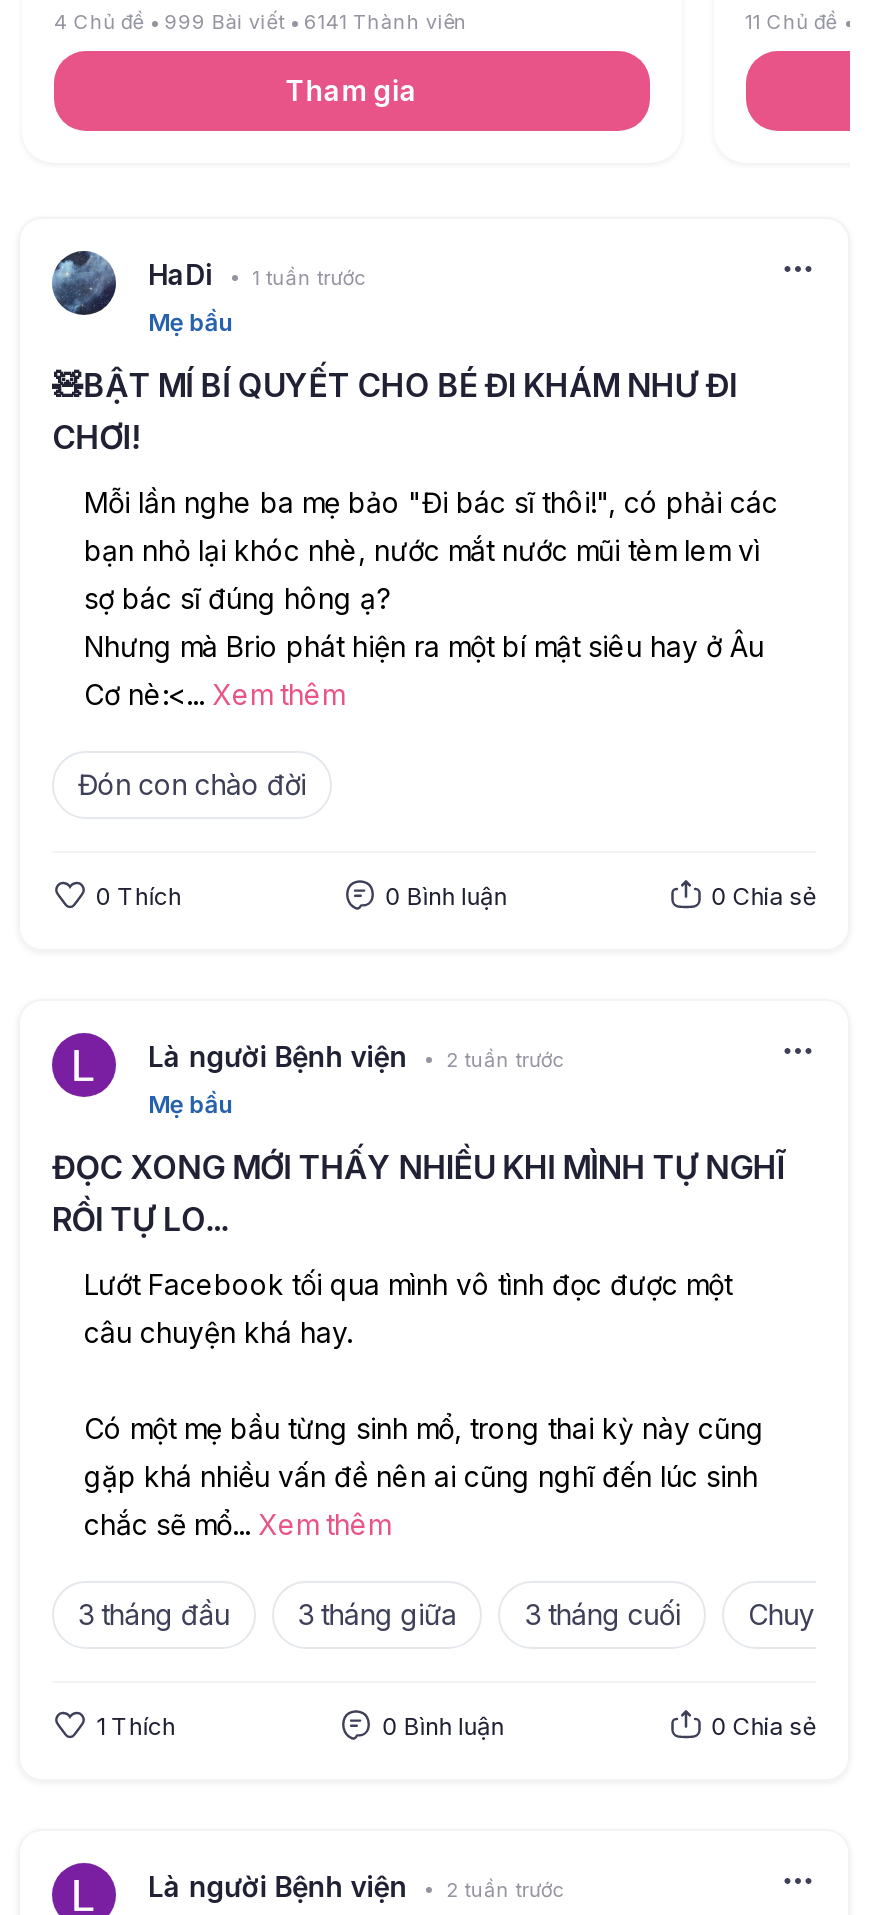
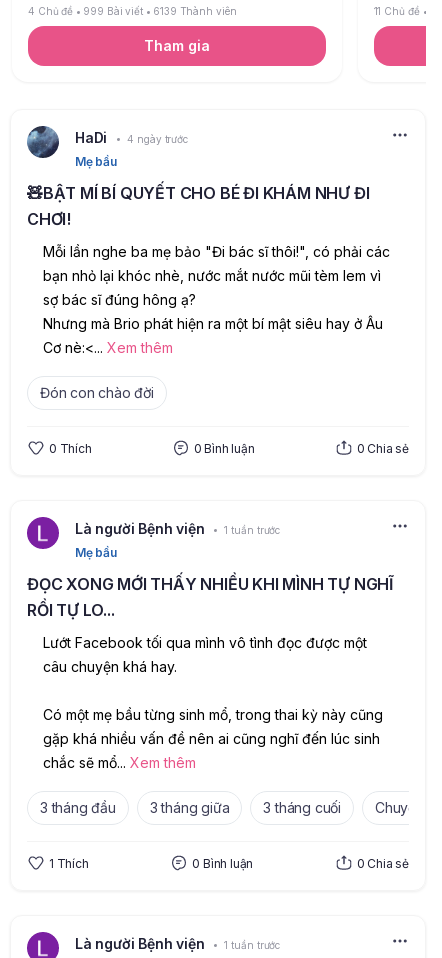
[54,9,467,33] 4 Chủ đề 999 Bài viết 6141 Thành viên -> [28,5,236,17] 4 Chủ đề 999 Bài viết 6139 Thành viên
[148,257,364,291] HaDi 1 tuần trước -> [75,129,188,146] HaDi 4 ngày trước
[148,1039,562,1073] Là người Bệnh viện 2 tuần trước -> [75,520,280,537] Là người Bệnh viện 1 tuần trước
[148,1869,562,1903] Là người Bệnh viện 2 tuần trước -> [75,935,280,952] Là người Bệnh viện 1 tuần trước

